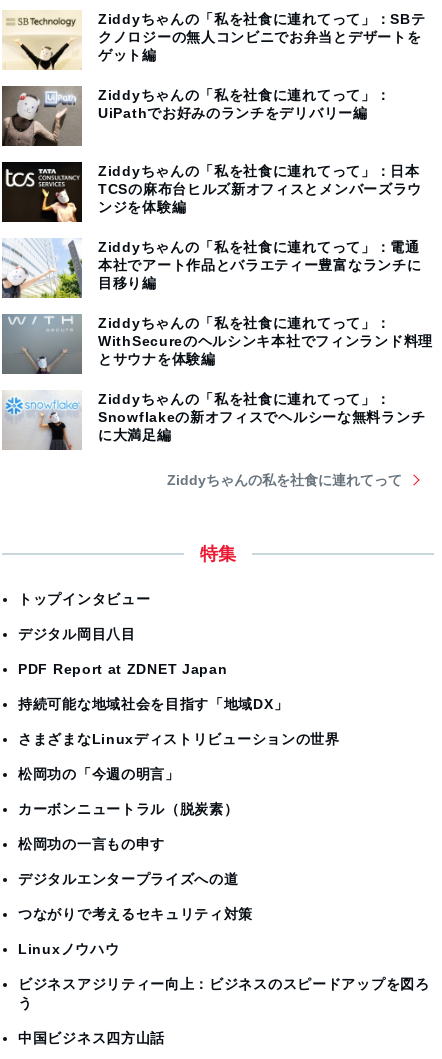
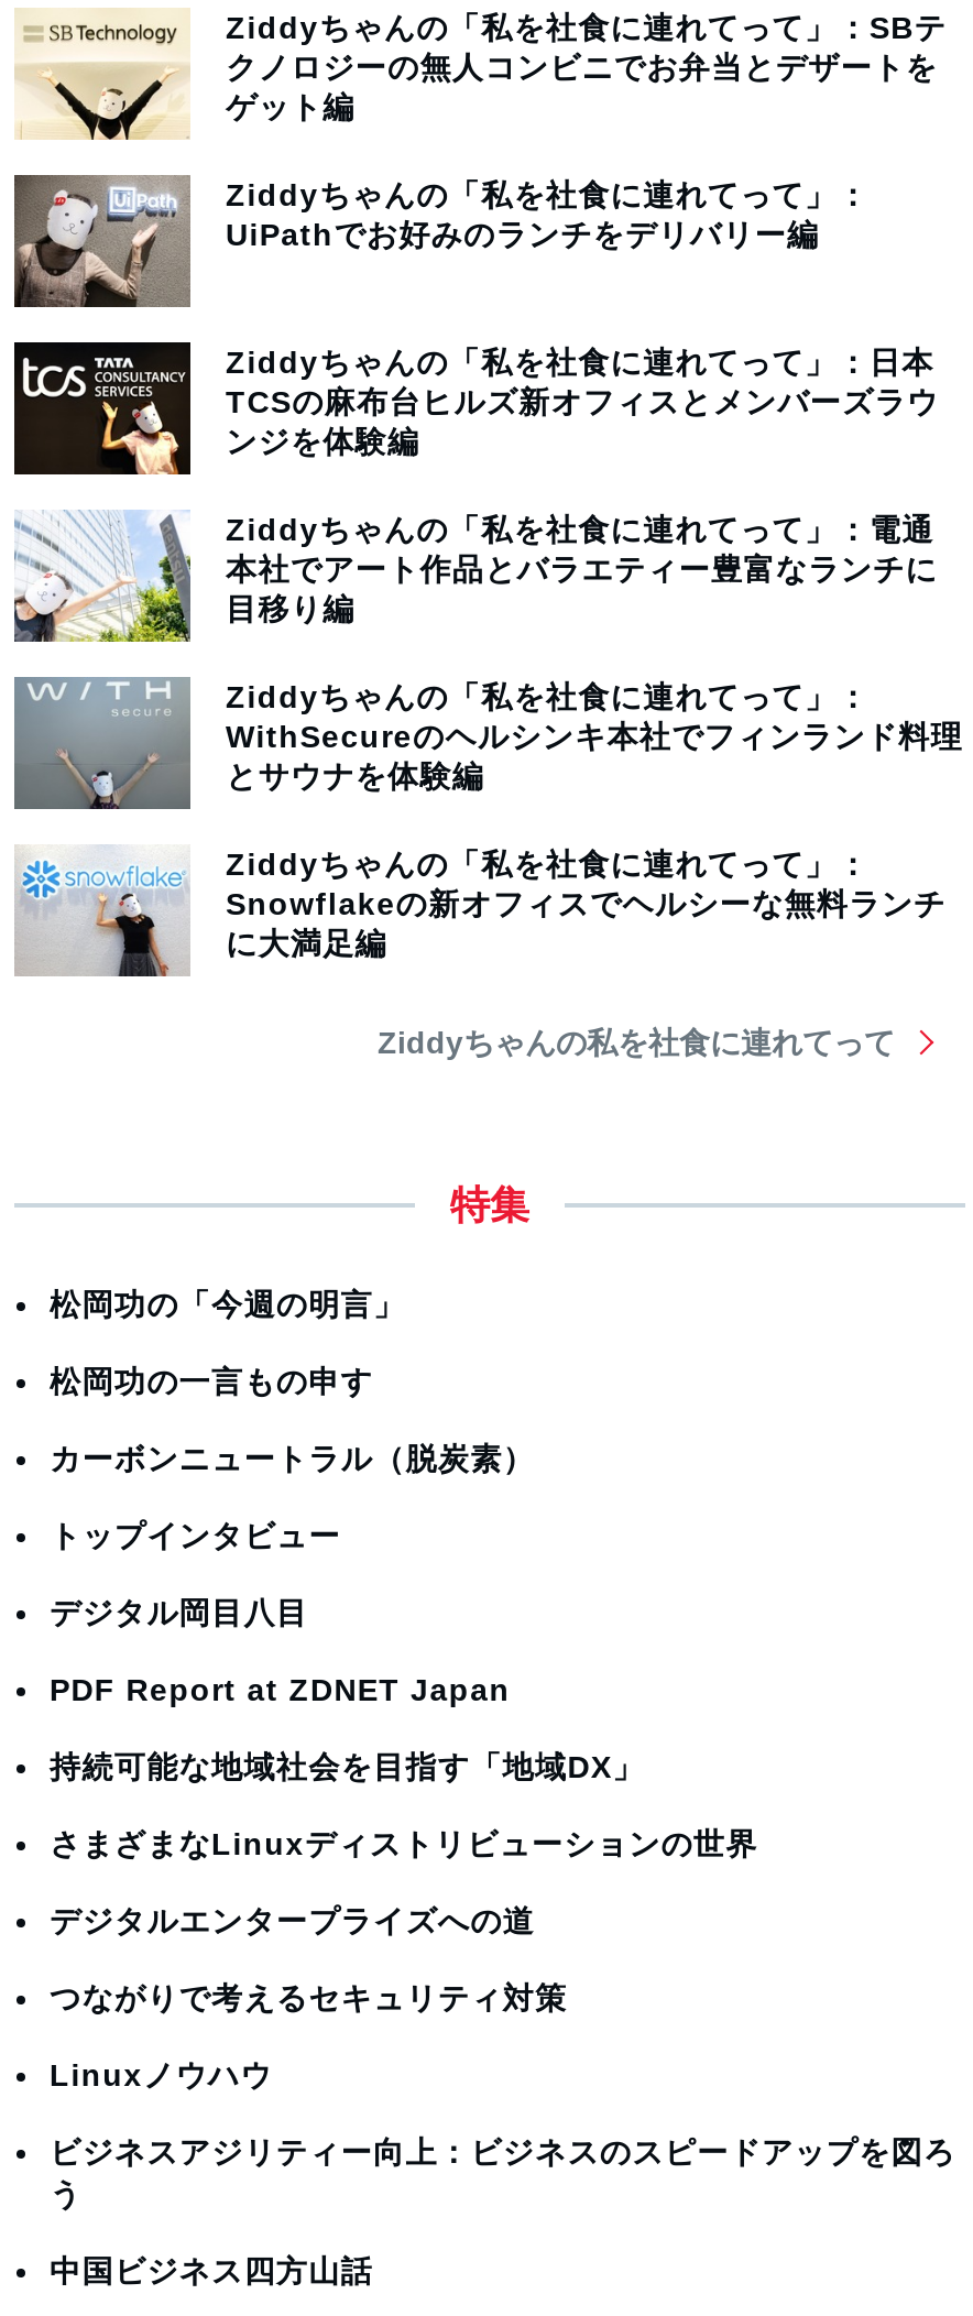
moved [18,591,340,747] -> [50,1518,758,1861]: トップインタビュー | デジタル岡目八目 | PDF Report at ZDNET Japan | 持続可能な地域社会を目指す「地域DX」 | さまざまなLinuxディストリビューションの世界
moved [18,766,238,852] -> [50,1287,535,1476]: 松岡功の「今週の明言」 | カーボンニュートラル（脱炭素） | 松岡功の一言もの申す

